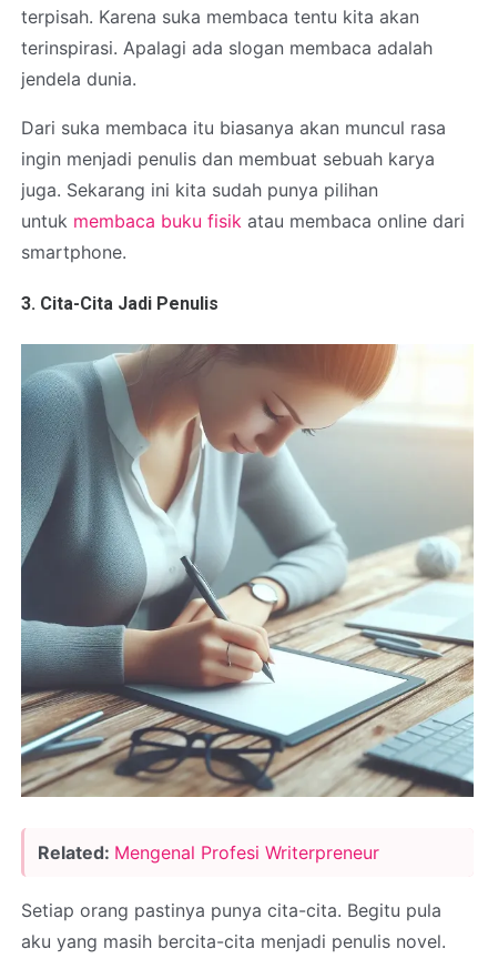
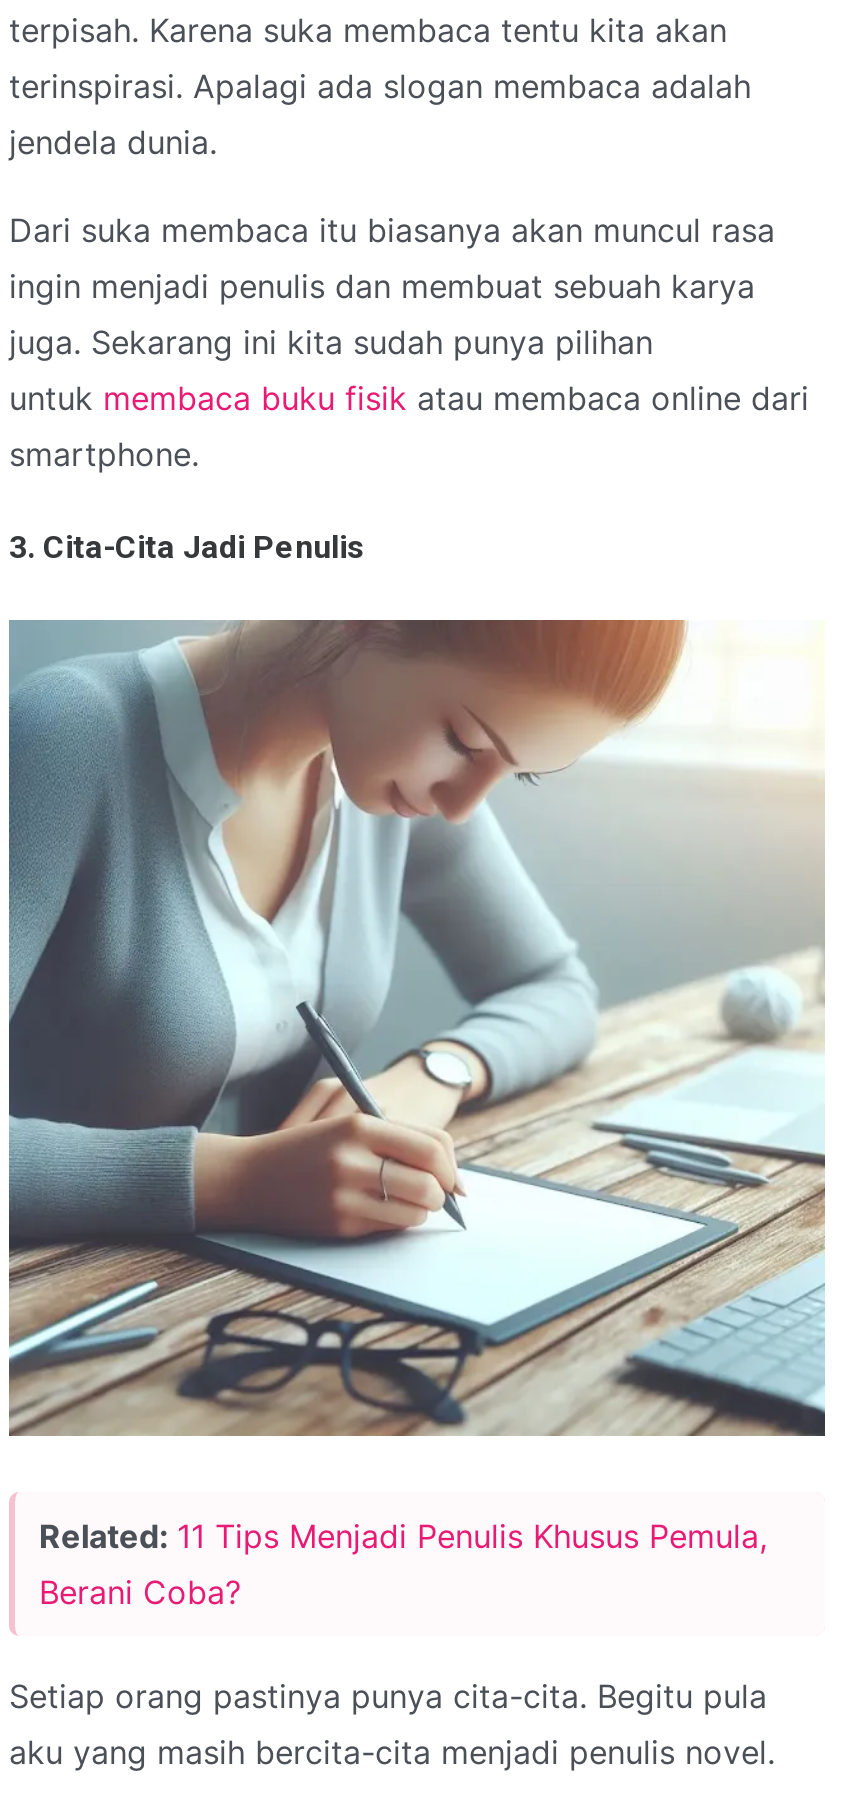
[38,842,379,864] Related: Mengenal Profesi Writerpreneur -> [39,1517,767,1613] Related: 11 Tips Menjadi Penulis Khusus Pemula, | Berani Coba?

